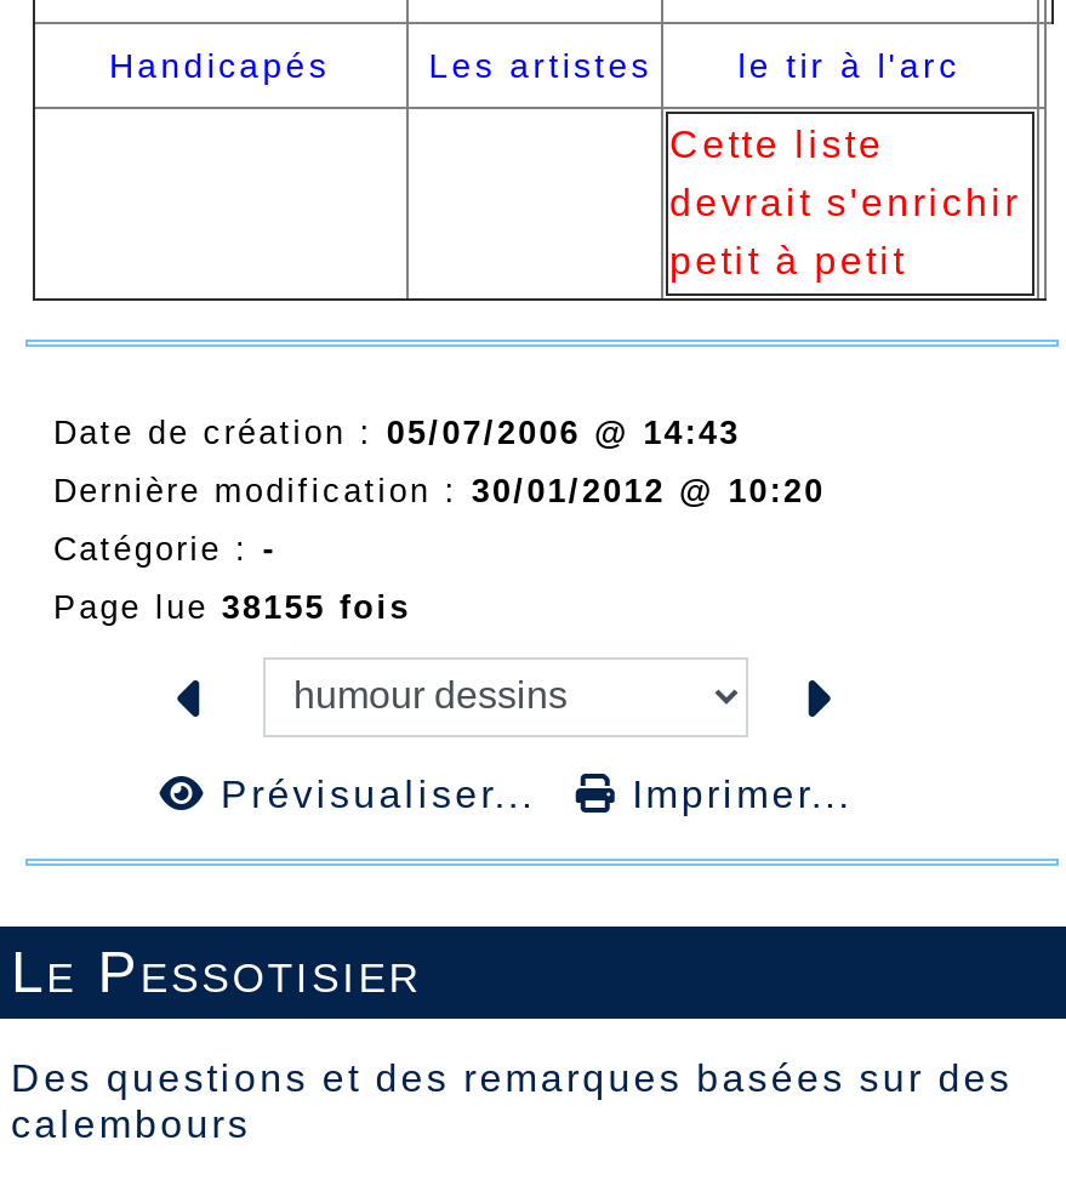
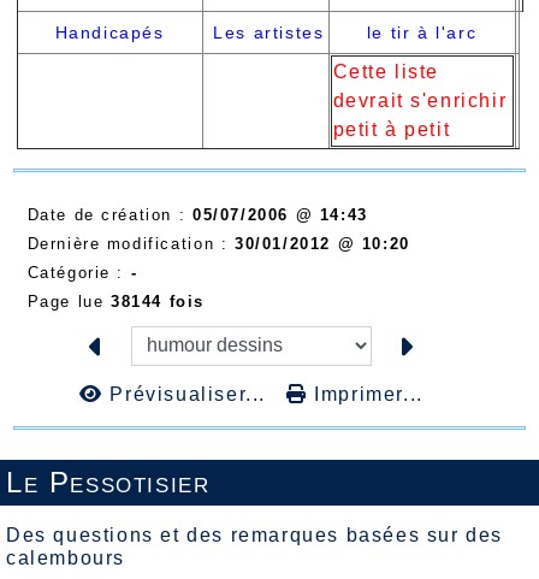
[53,588,411,625] Page lue 38155 fois -> [27,292,204,310] Page lue 38144 fois

